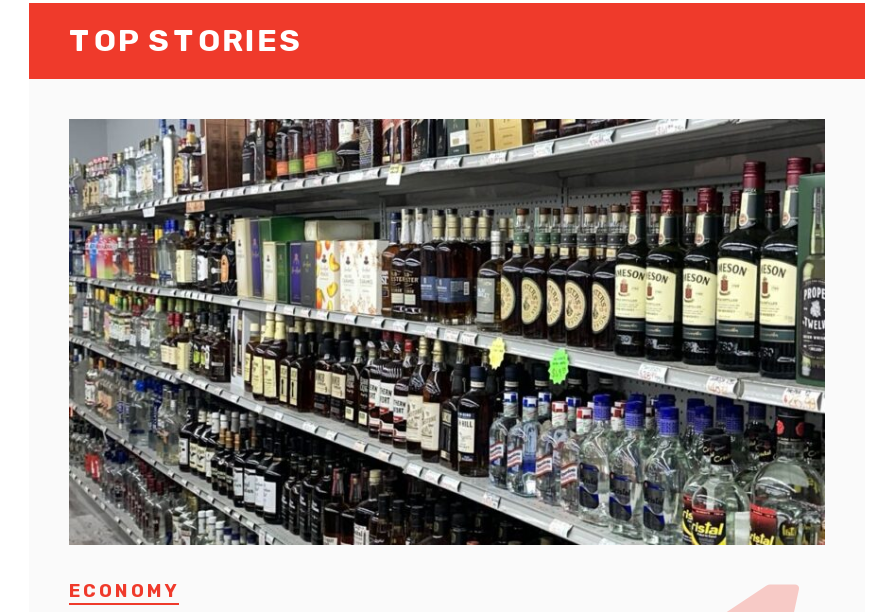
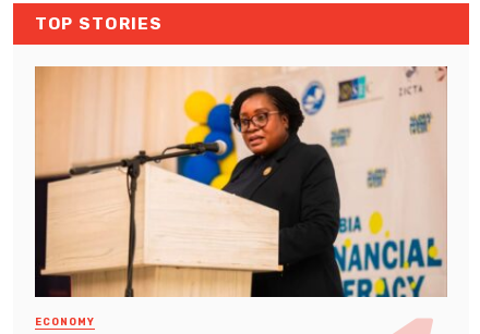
[67,116,827,548] [image] -> [34,65,448,298] [image]

